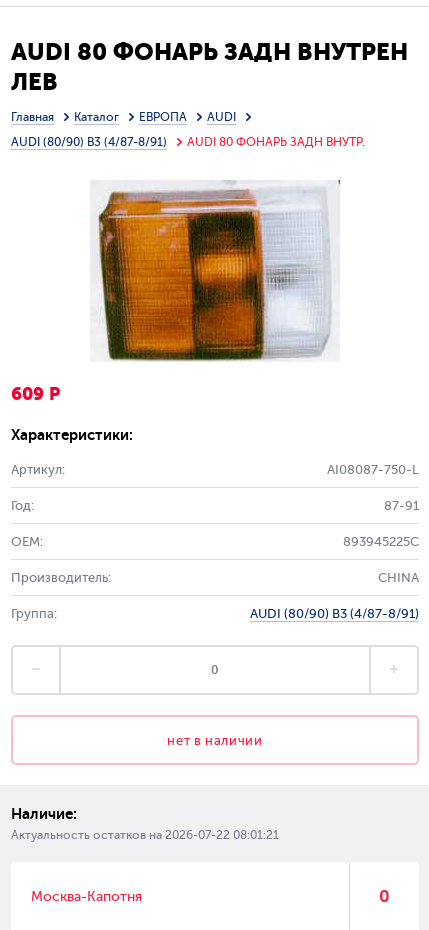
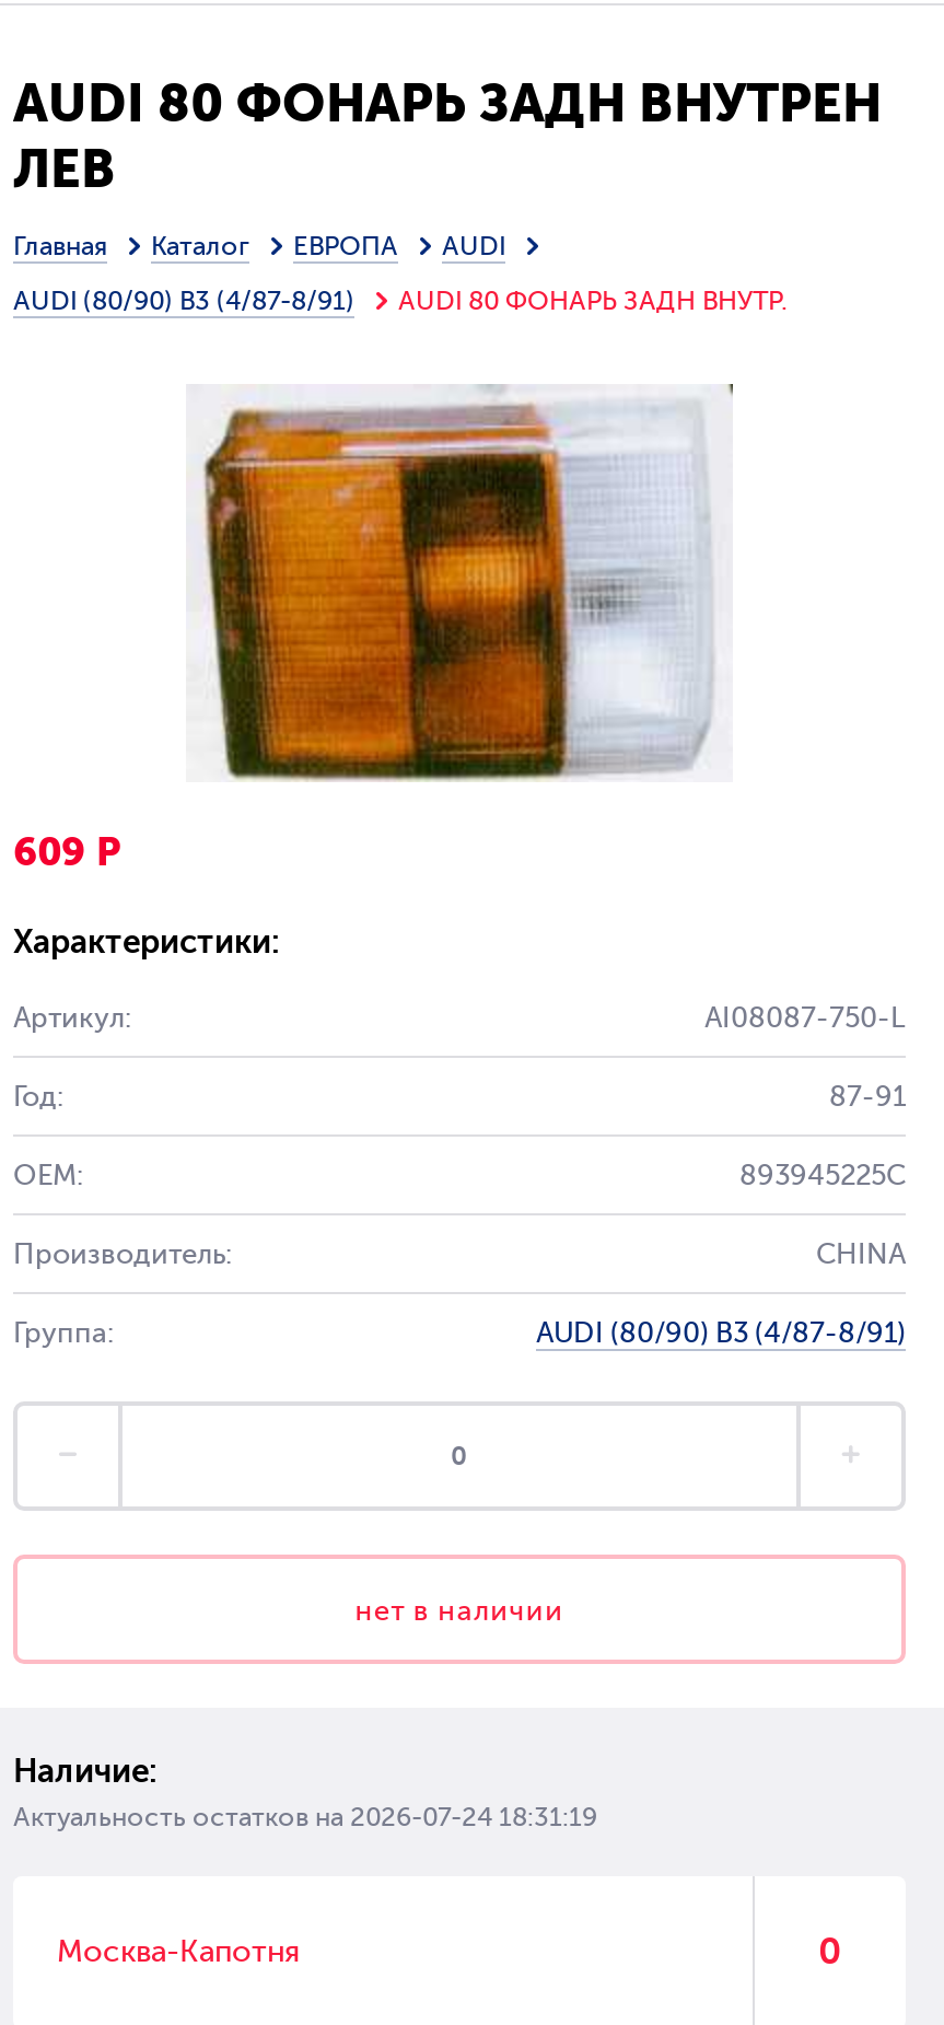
[11,828,279,842] Актуальность остатков на 2026-07-22 08:01:21 -> [13,1802,597,1832] Актуальность остатков на 2026-07-24 18:31:19

